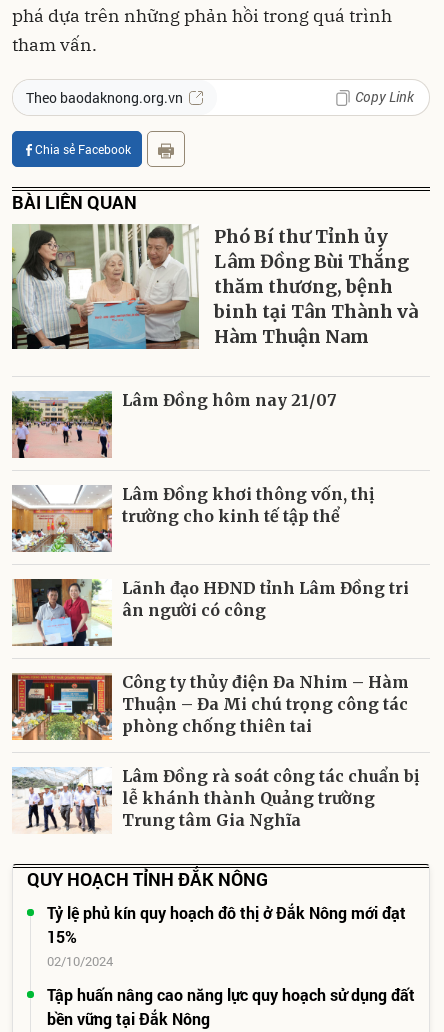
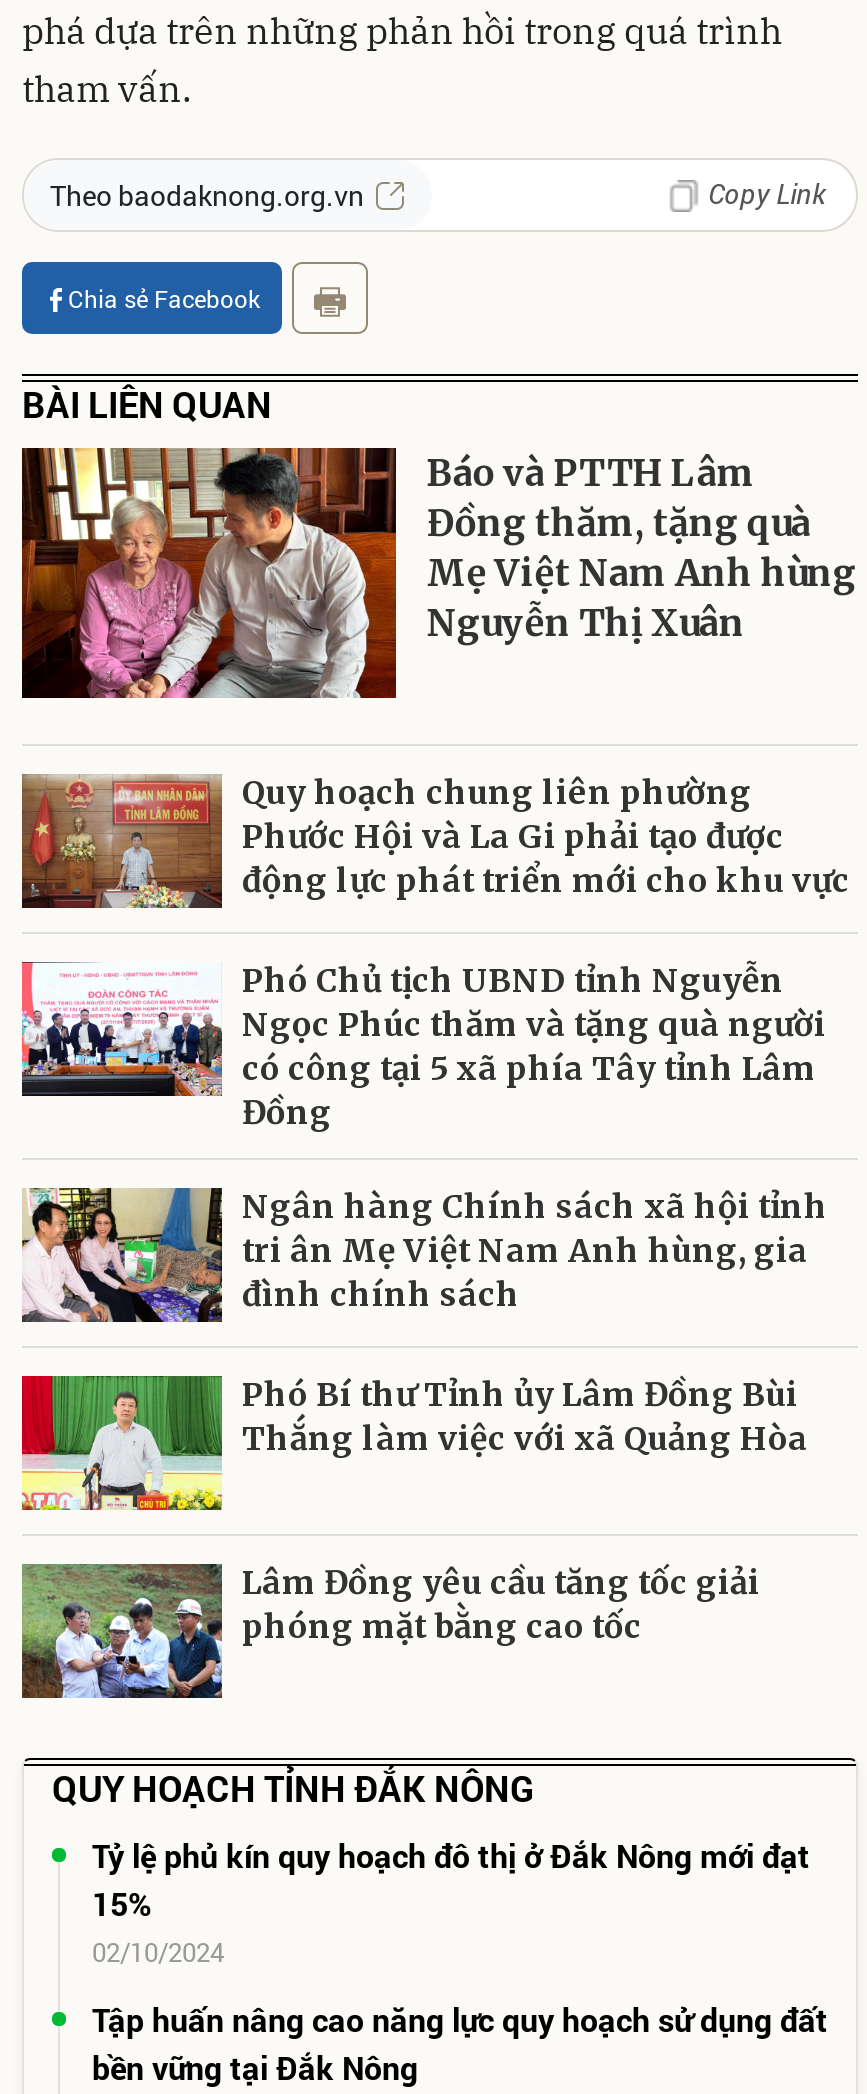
[11,223,418,350] [image] | Phó Bí thư Tỉnh ủy | Lâm Đồng Bùi Thắng | thăm thương, bệnh | binh tại Tân Thành và | Hàm Thuận Nam -> [20,446,857,700] [image] | Báo và PTTH Lâm | Đồng thăm, tặng quà | Mẹ Việt Nam Anh hùng | Nguyễn Thị Xuân
[12,387,337,459] [image] | Lâm Đồng hôm nay 21/07 -> [20,772,850,916] [image] | Quy hoạch chung liên phường | Phước Hội và La Gi phải tạo được | động lực phát triển mới cho khu vực
[12,481,374,553] [image] | Lâm Đồng khơi thông vốn, thị | trường cho kinh tế tập thể -> [20,960,826,1132] [image] | Phó Chủ tịch UBND tỉnh Nguyễn | Ngọc Phúc thăm và tặng quà người | có công tại 5 xã phía Tây tỉnh Lâm | Đồng
[12,578,409,647] [image] | Lãnh đạo HĐND tỉnh Lâm Đồng tri | ân người có công -> [22,1186,828,1324] [image] | Ngân hàng Chính sách xã hội tỉnh | tri ân Mẹ Việt Nam Anh hùng, gia | đình chính sách
[11,672,409,741] [image] | Công ty thủy điện Đa Nhim – Hàm | Thuận – Đa Mi chú trọng công tác | phòng chống thiên tai -> [20,1374,808,1512] [image] | Phó Bí thư Tỉnh ủy Lâm Đồng Bùi | Thắng làm việc với xã Quảng Hòa
[12,766,419,834] [image] | Lâm Đồng rà soát công tác chuẩn bị | lễ khánh thành Quảng trường | Trung tâm Gia Nghĩa -> [20,1562,760,1700] [image] | Lâm Đồng yêu cầu tăng tốc giải | phóng mặt bằng cao tốc

